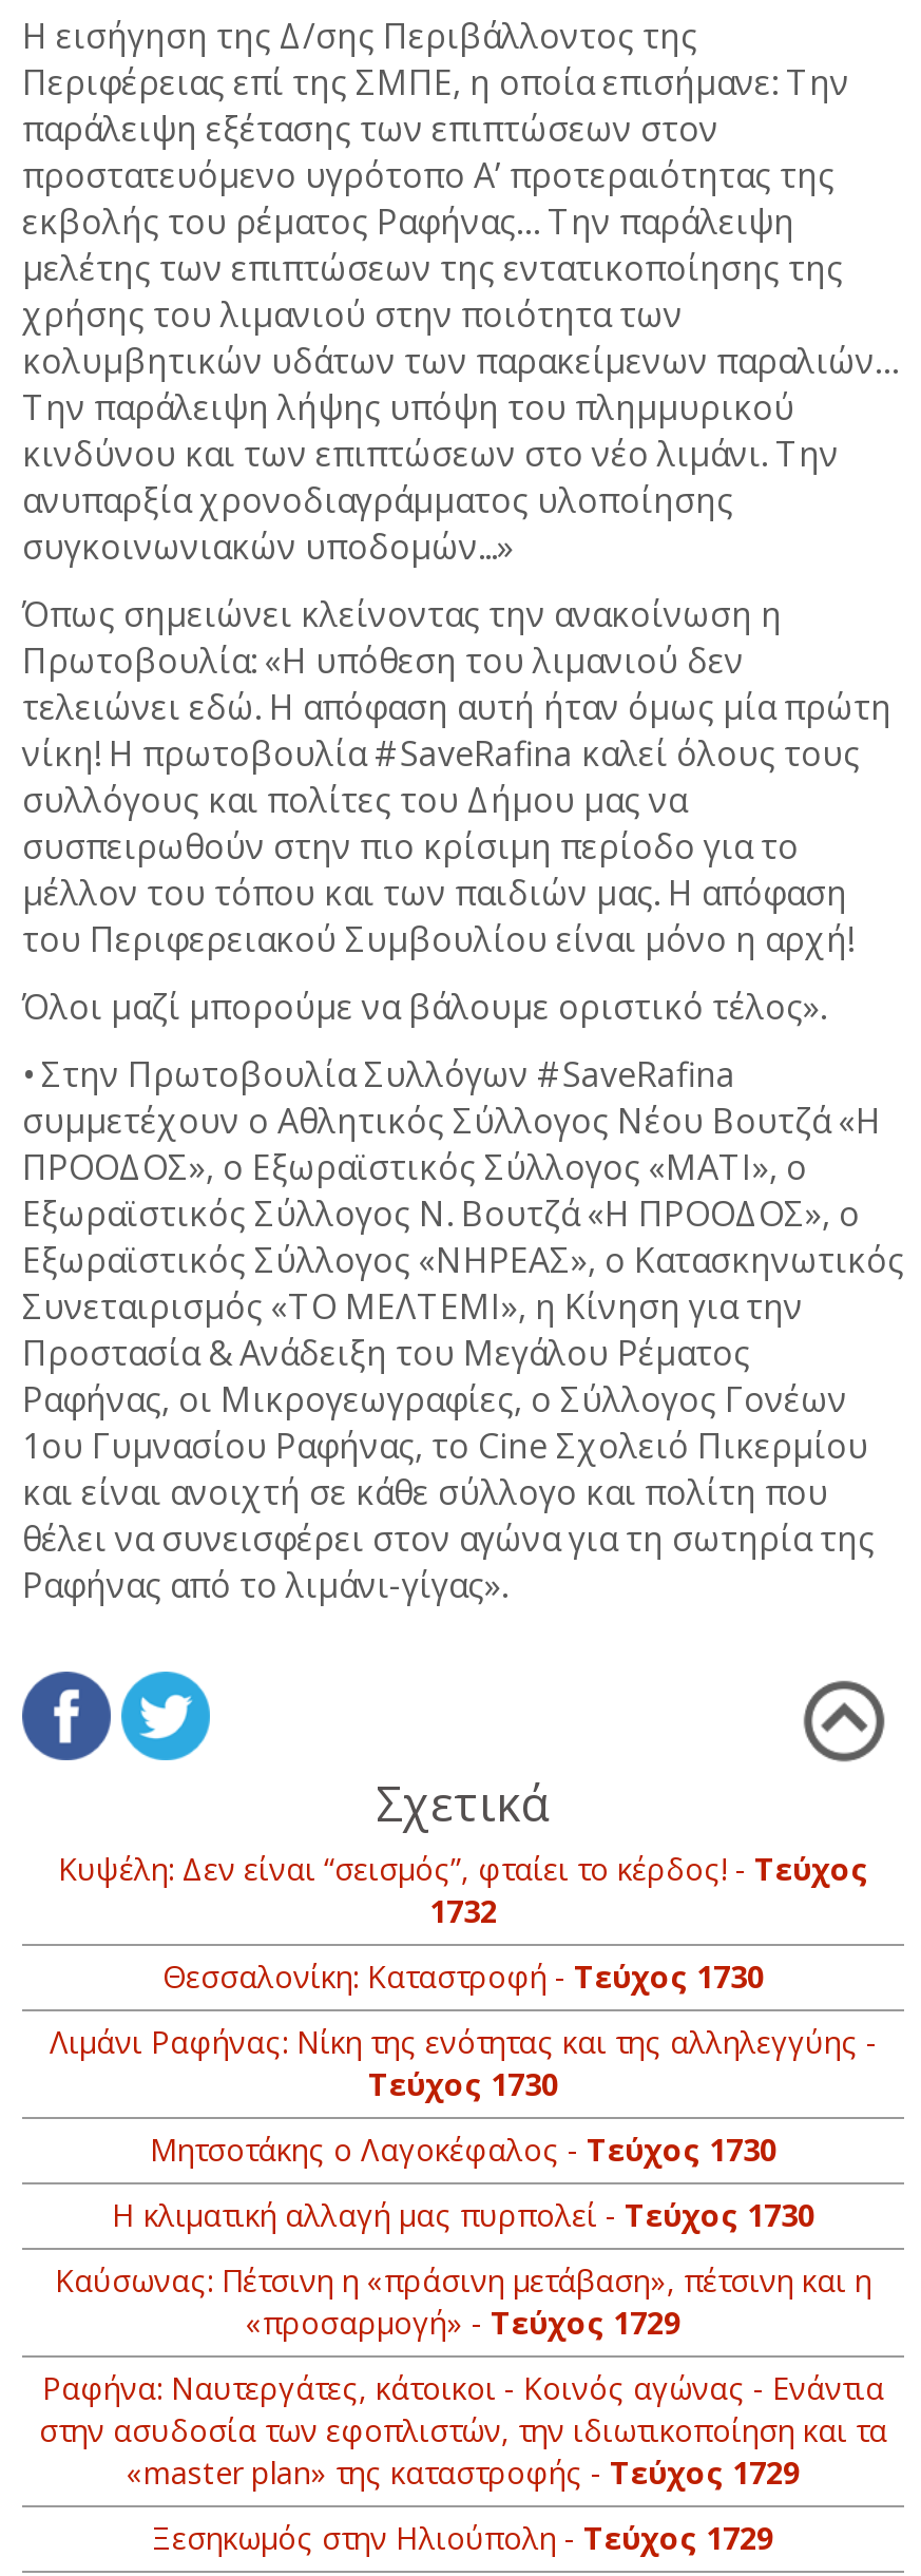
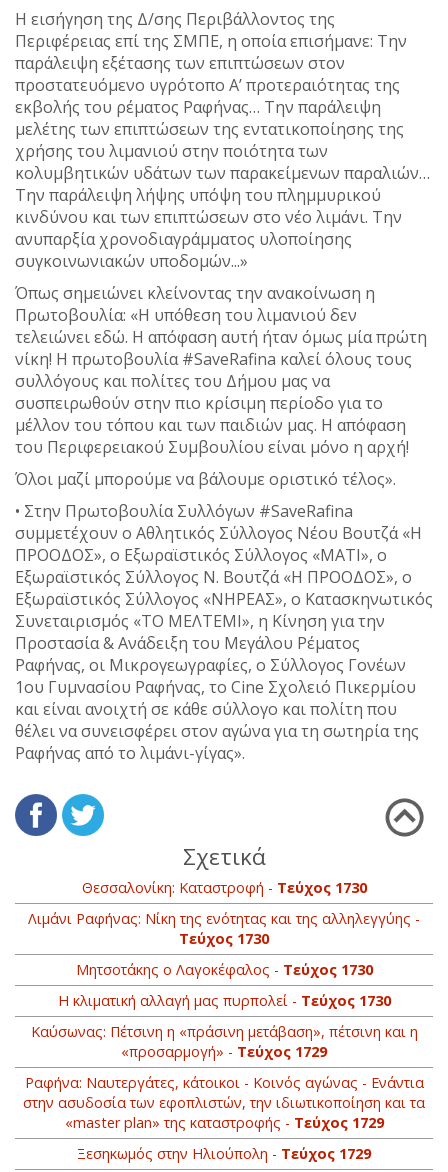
[58,1848,868,1931] Κυψέλη: Δεν είναι “σεισμός”, φταίει το κέρδος! - Τεύχος | 1732 -> none

